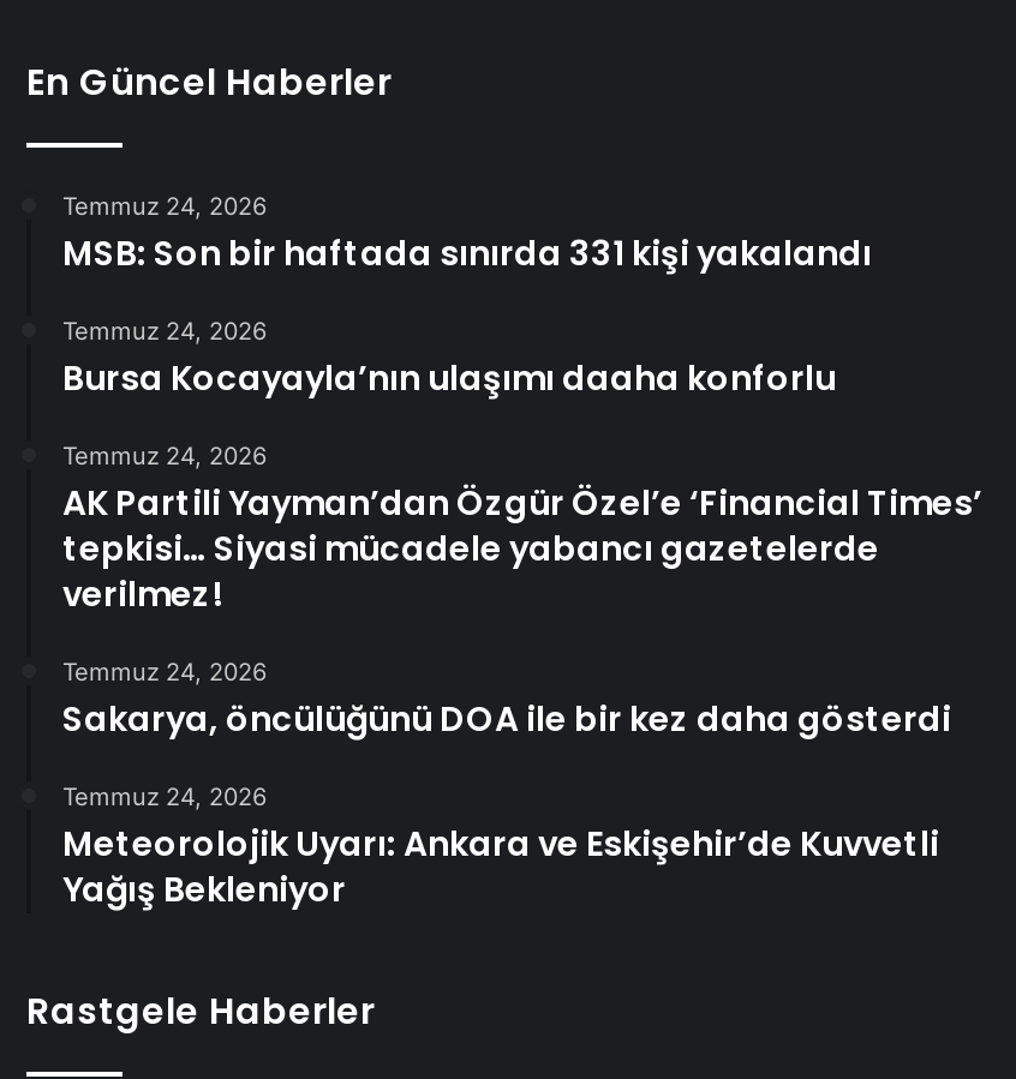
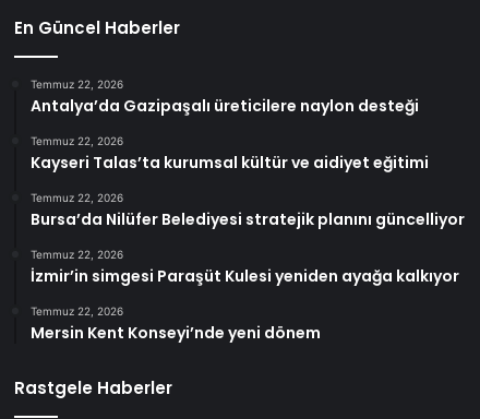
[62,191,872,277] Temmuz 24, 2026 | MSB: Son bir haftada sınırda 331 kişi yakalandı -> [31,78,419,117] Temmuz 22, 2026 | Antalya’da Gazipaşalı üreticilere naylon desteği
[62,316,836,402] Temmuz 24, 2026 | Bursa Kocayayla’nın ulaşımı daaha konforlu -> [31,134,429,174] Temmuz 22, 2026 | Kayseri Talas’ta kurumsal kültür ve aidiyet eğitimi
[62,441,982,618] Temmuz 24, 2026 | AK Partili Yayman’dan Özgür Özel’e ‘Financial Times’ | tepkisi… Siyasi mücadele yabancı gazetelerde | verilmez! -> [31,191,465,230] Temmuz 22, 2026 | Bursa’da Nilüfer Belediyesi stratejik planını güncelliyor
[62,657,951,743] Temmuz 24, 2026 | Sakarya, öncülüğünü DOA ile bir kez daha gösterdi -> [31,248,459,287] Temmuz 22, 2026 | İzmir’in simgesi Paraşüt Kulesi yeniden ayağa kalkıyor
[62,782,939,914] Temmuz 24, 2026 | Meteorolojik Uyarı: Ankara ve Eskişehir’de Kuvvetli | Yağış Bekleniyor -> [31,305,321,344] Temmuz 22, 2026 | Mersin Kent Konseyi’nde yeni dönem

